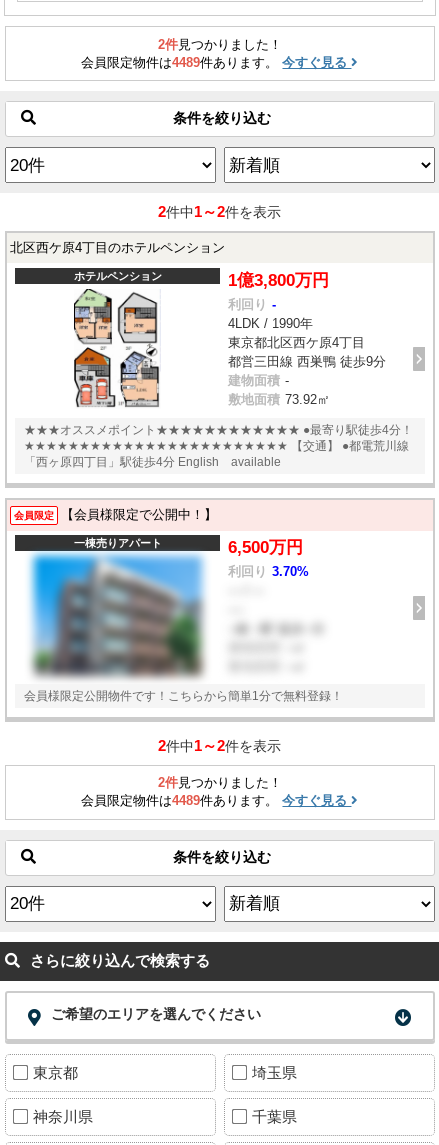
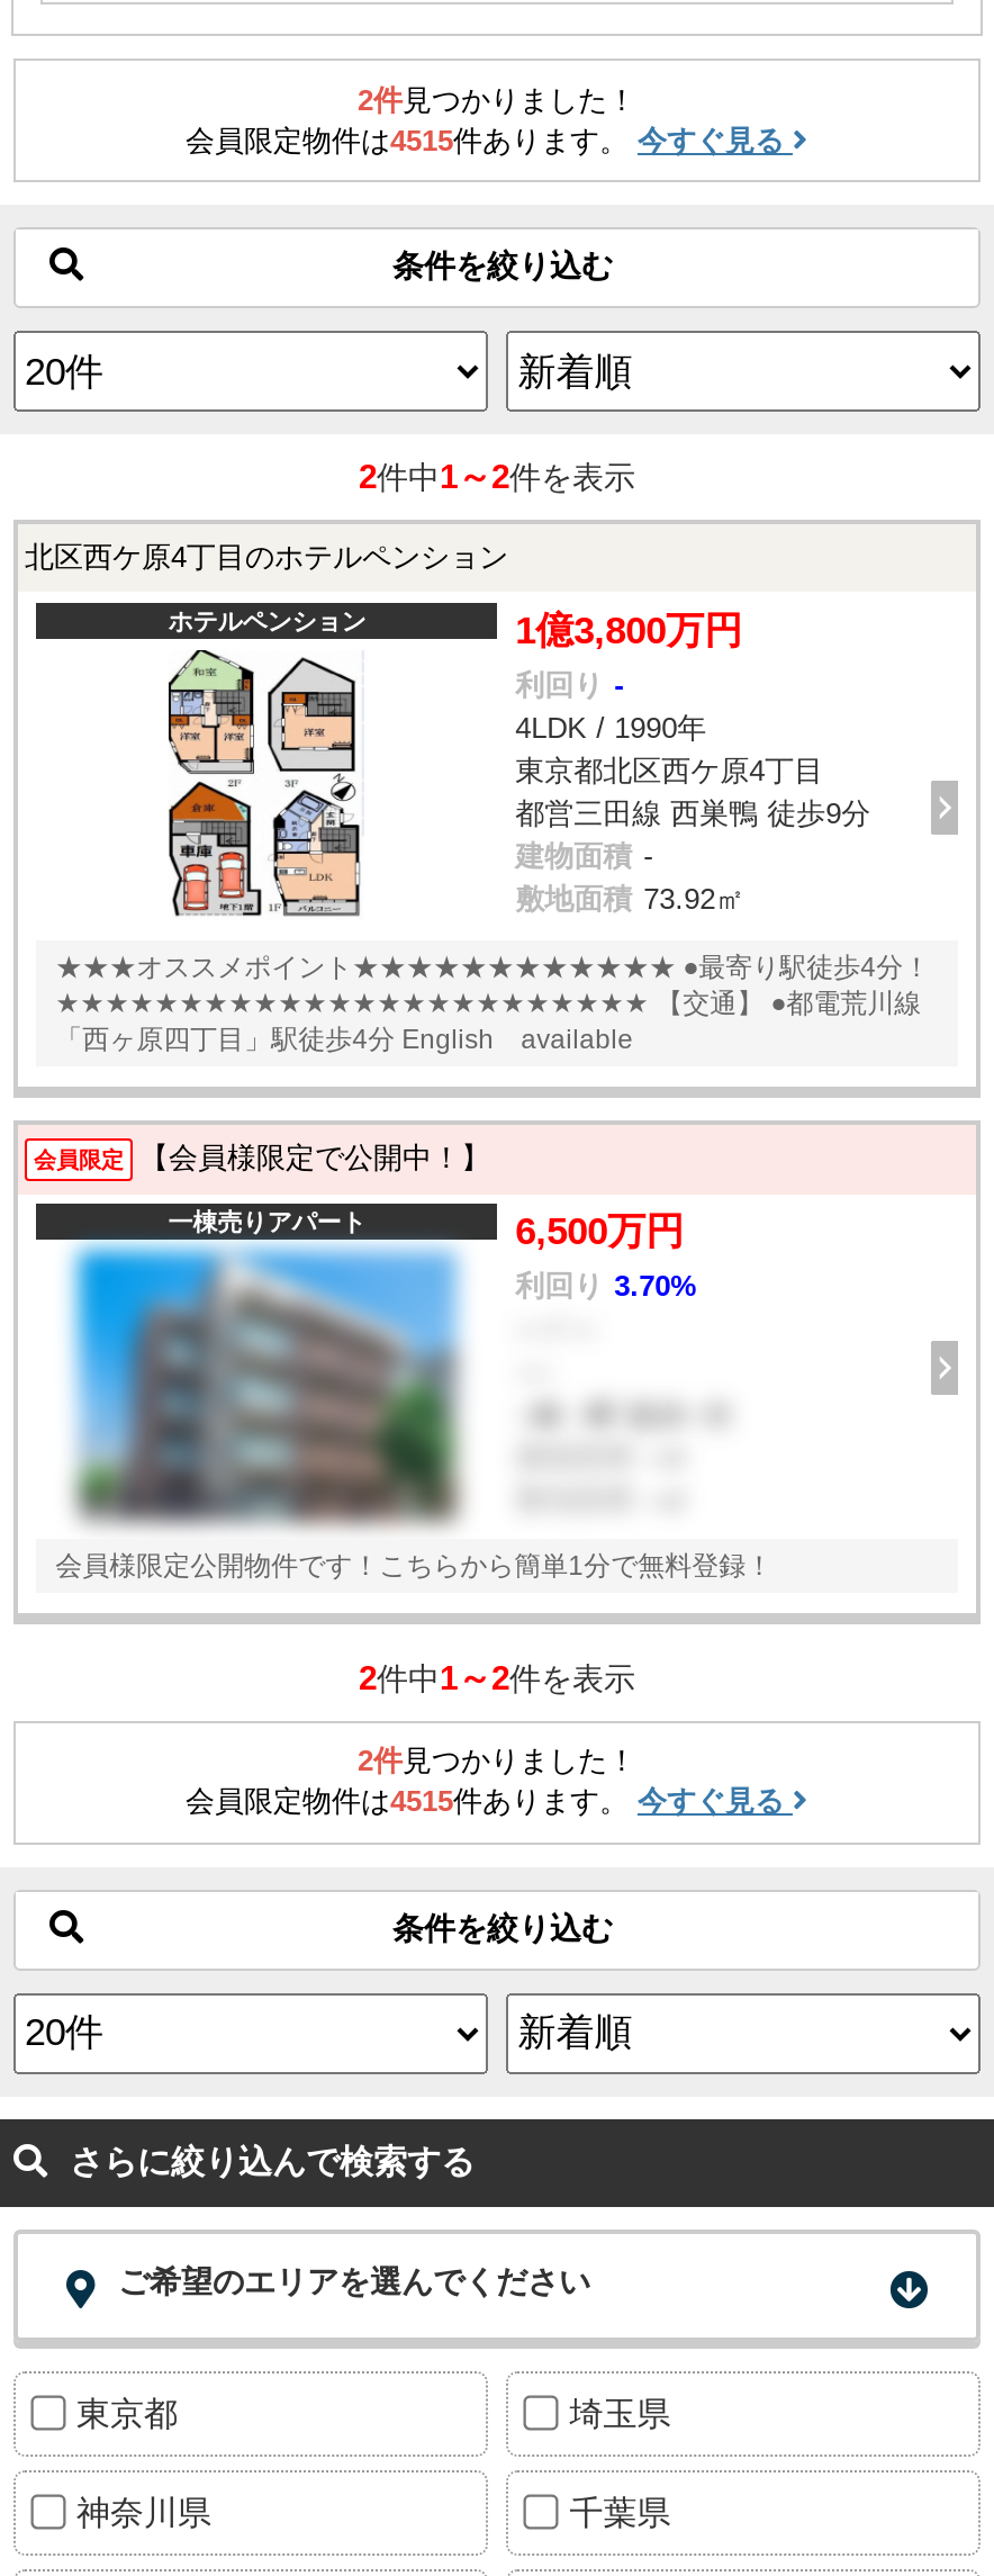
[81,55,351,70] 会員限定物件は4489件あります。今すぐ見る -> [186,124,793,157] 会員限定物件は4515件あります。今すぐ見る
[81,793,351,808] 会員限定物件は4489件あります。今すぐ見る -> [186,1785,793,1819] 会員限定物件は4515件あります。今すぐ見る

